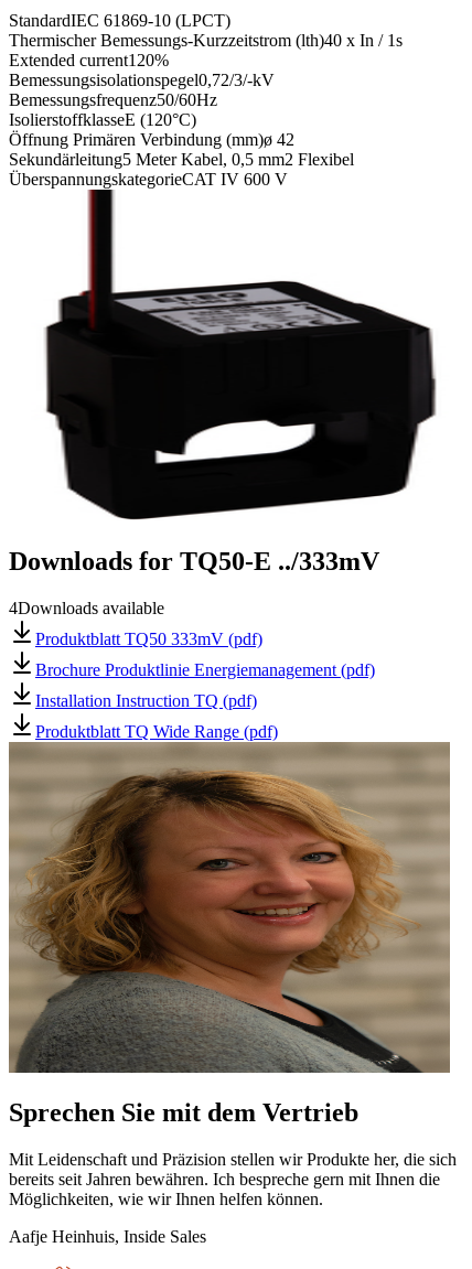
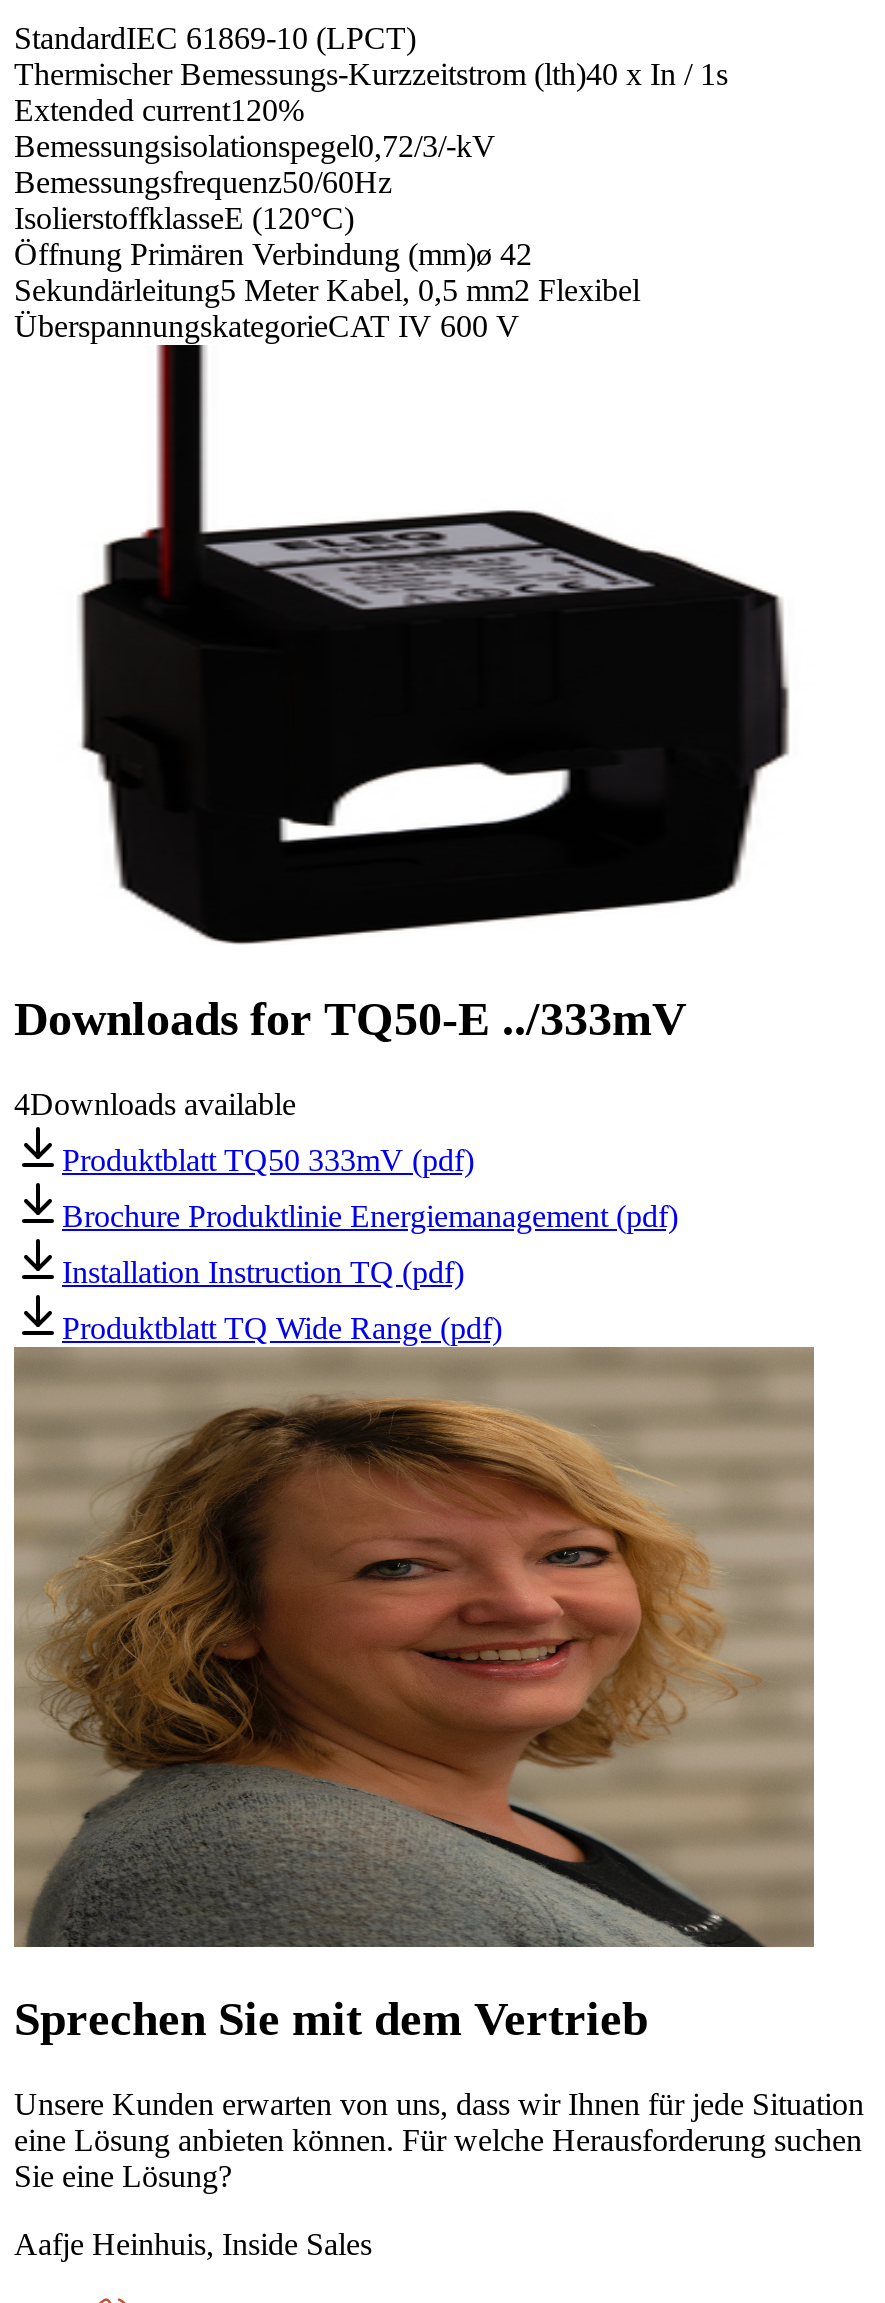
[9,1150,457,1209] Mit Leidenschaft und Präzision stellen wir Produkte her, die sich | bereits seit Jahren bewähren. Ich bespreche gern mit Ihnen die | Möglichkeiten, wie wir Ihnen helfen können. -> [14,2088,864,2194] Unsere Kunden erwarten von uns, dass wir Ihnen für jede Situation | eine Lösung anbieten können. Für welche Herausforderung suchen | Sie eine Lösung?

